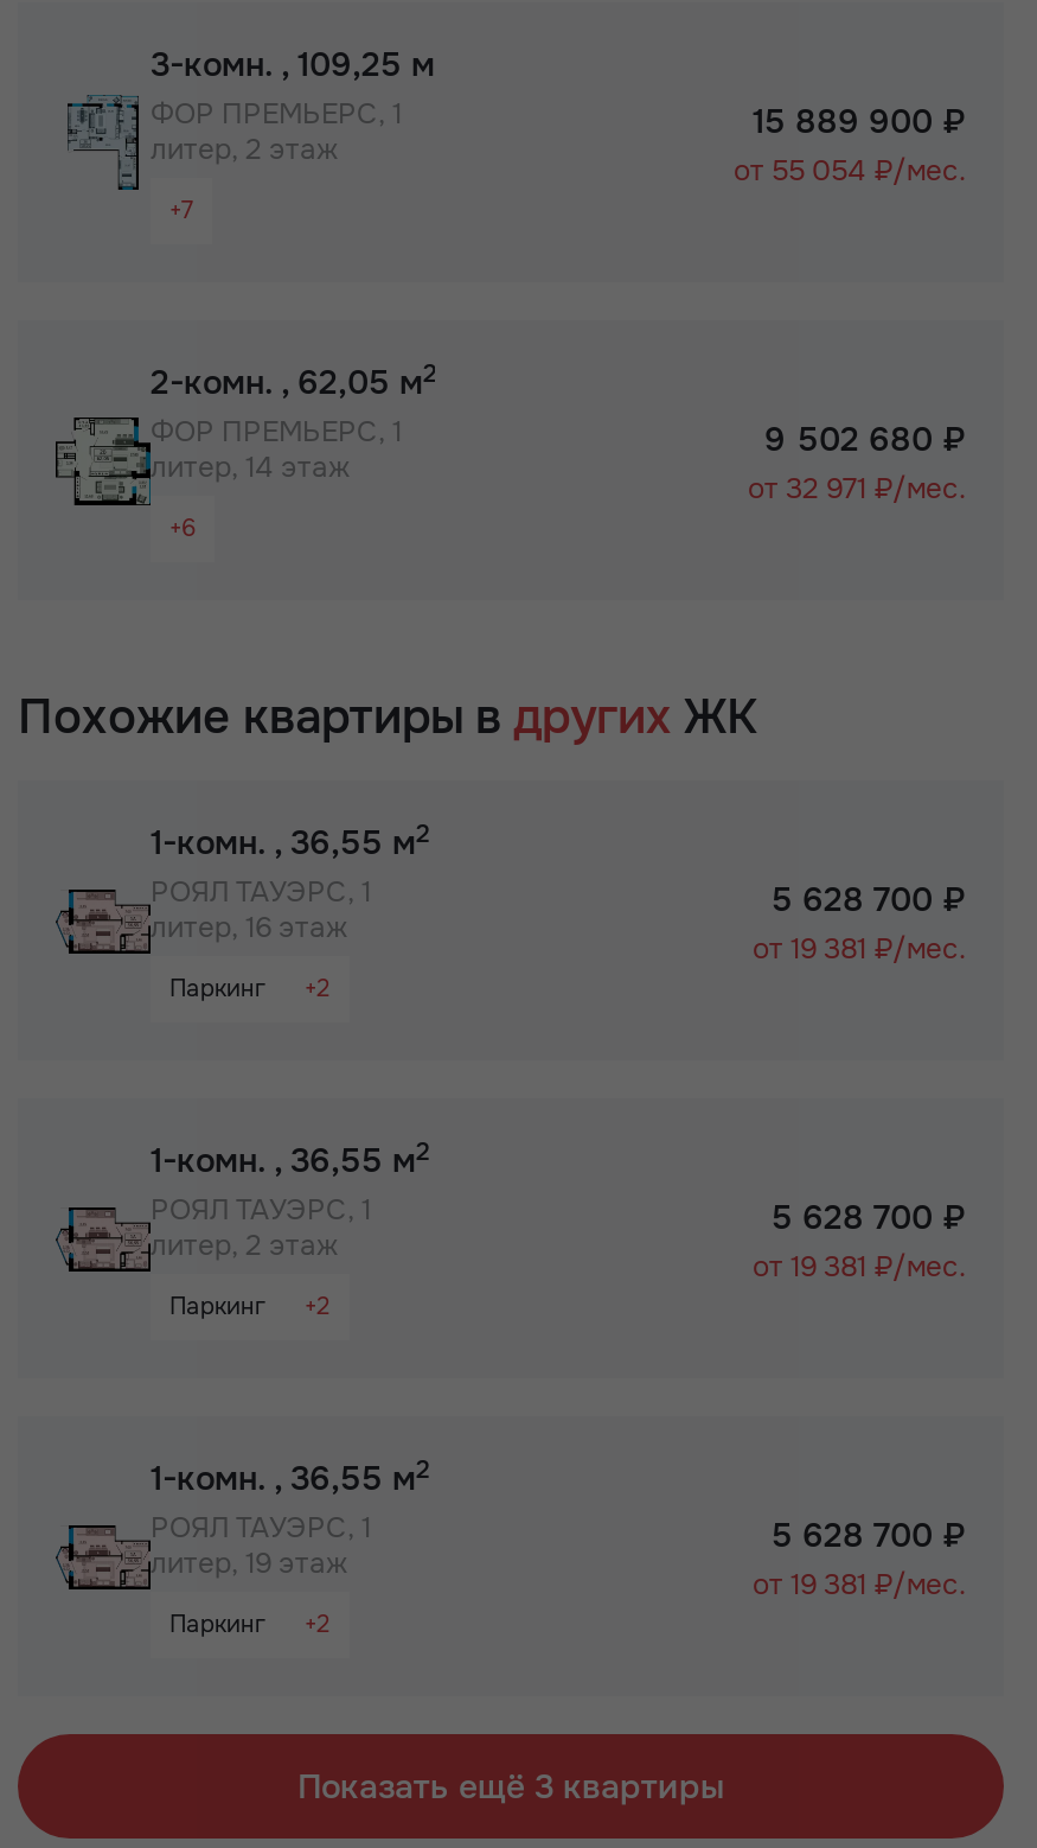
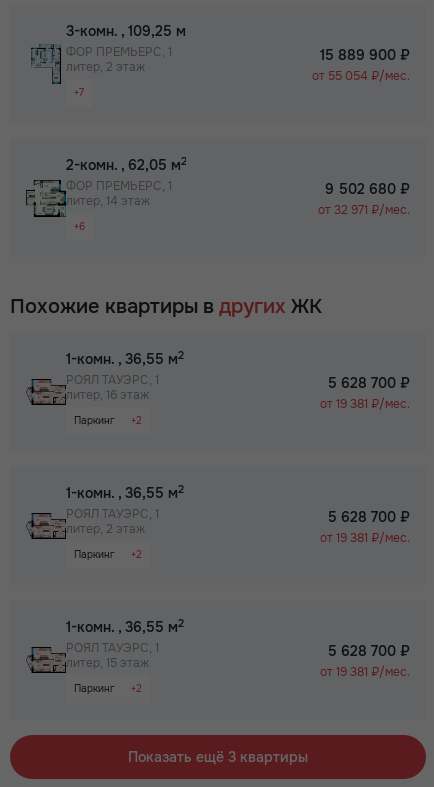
[151,1546,347,1583] литер, 19 этаж -> [66,655,149,671] литер, 15 этаж

